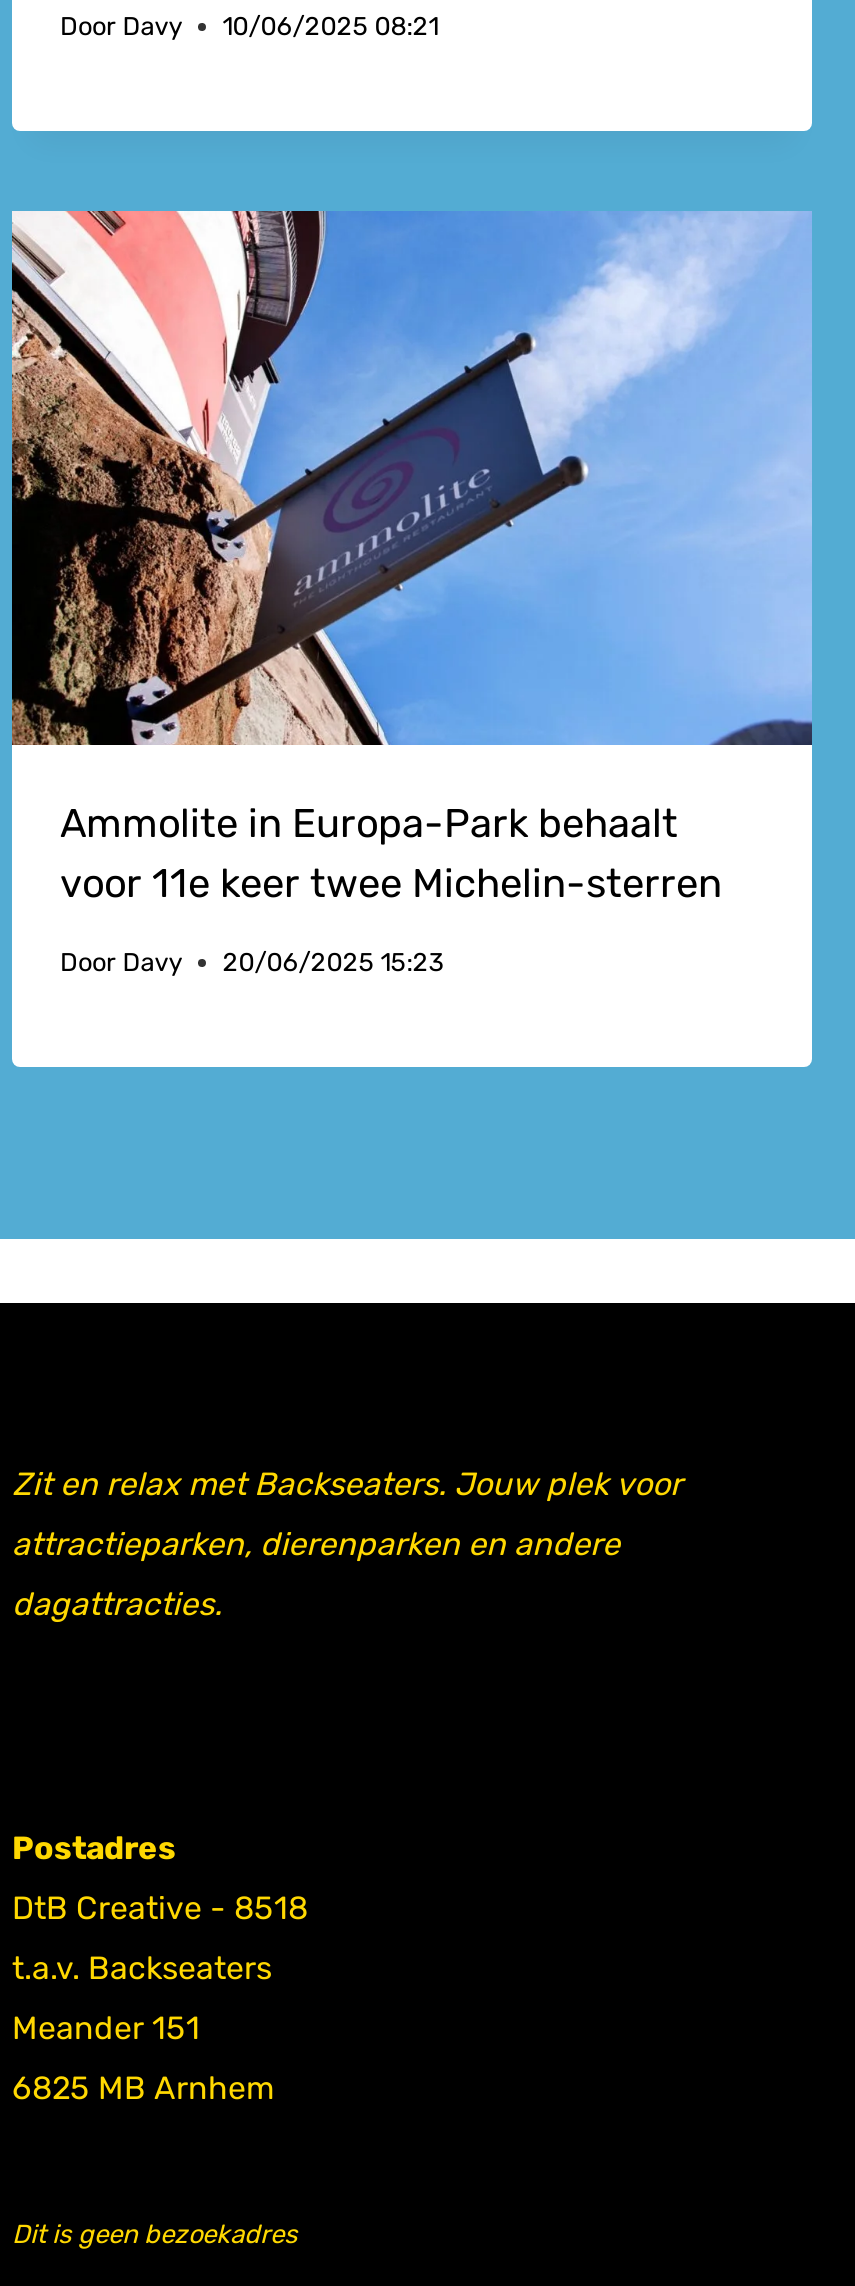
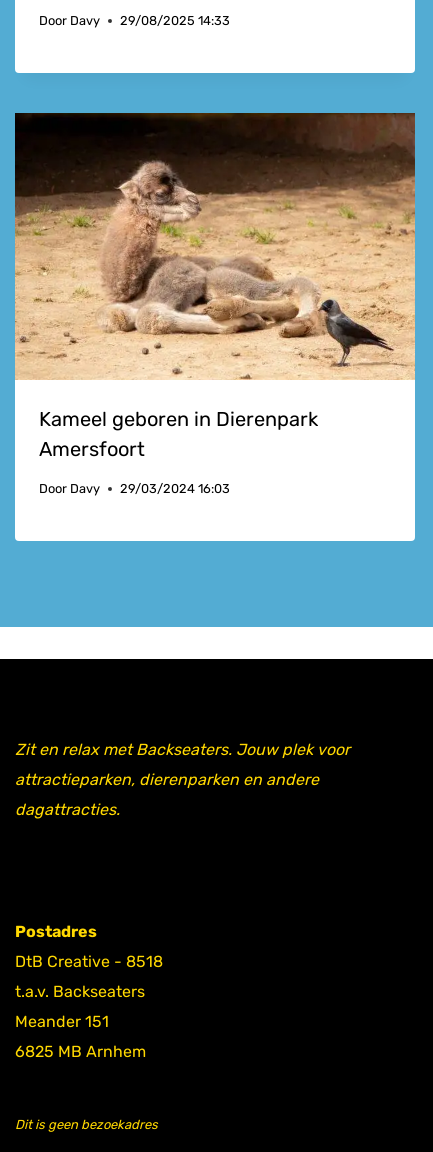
[60,12,438,42] Door Davy 10/06/2025 08:21 -> [39,13,230,28] Door Davy 29/08/2025 14:33
[10,209,814,907] [image] | Ammolite in Europa-Park behaalt | voor 11e keer twee Michelin-sterren -> [14,112,416,461] [image] | Kameel geboren in Dierenpark | Amersfoort
[60,947,444,977] Door Davy 20/06/2025 15:23 -> [39,481,230,496] Door Davy 29/03/2024 16:03

